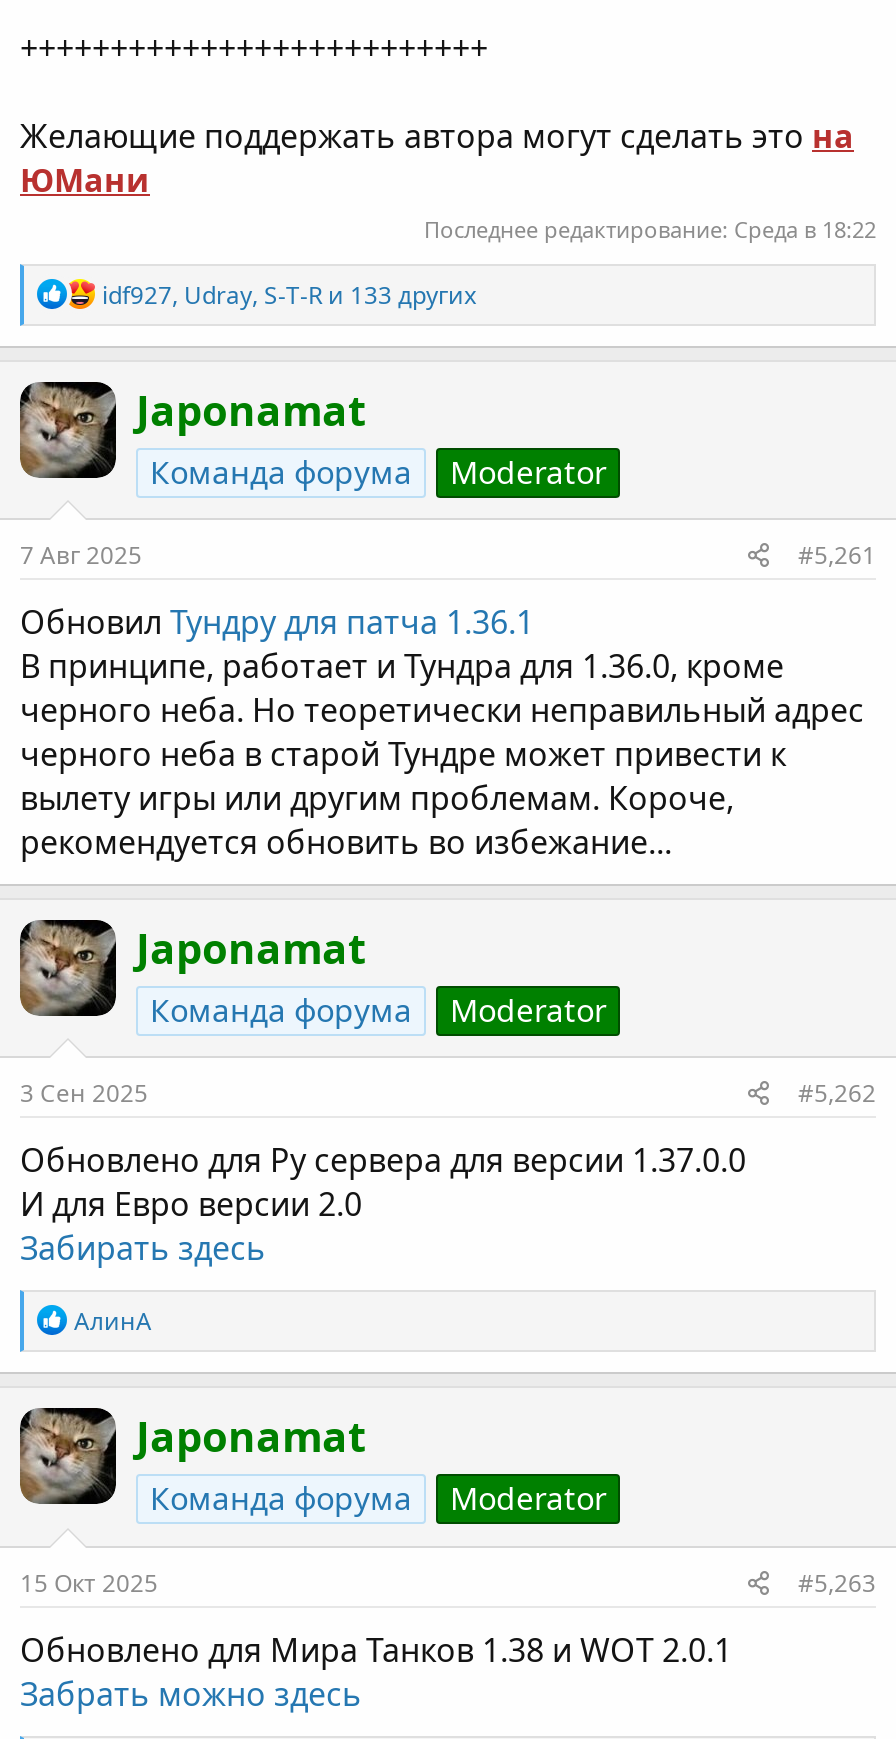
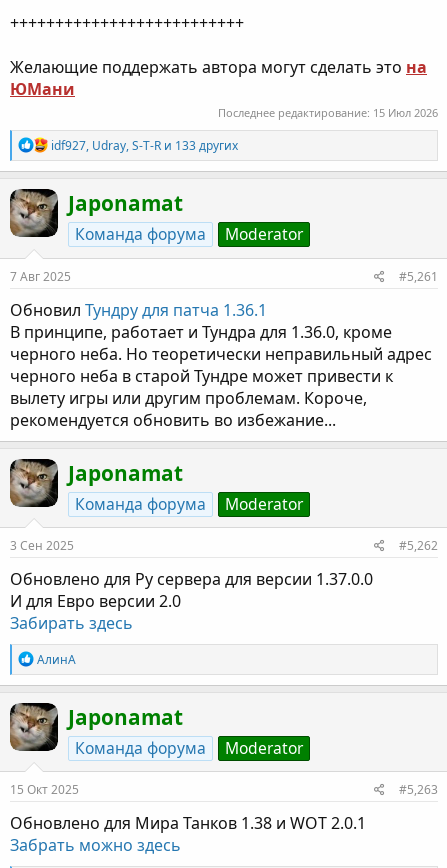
[424,213,876,243] Последнее редактирование: Среда в 18:22 -> [218,105,438,120] Последнее редактирование: 15 Июл 2026

